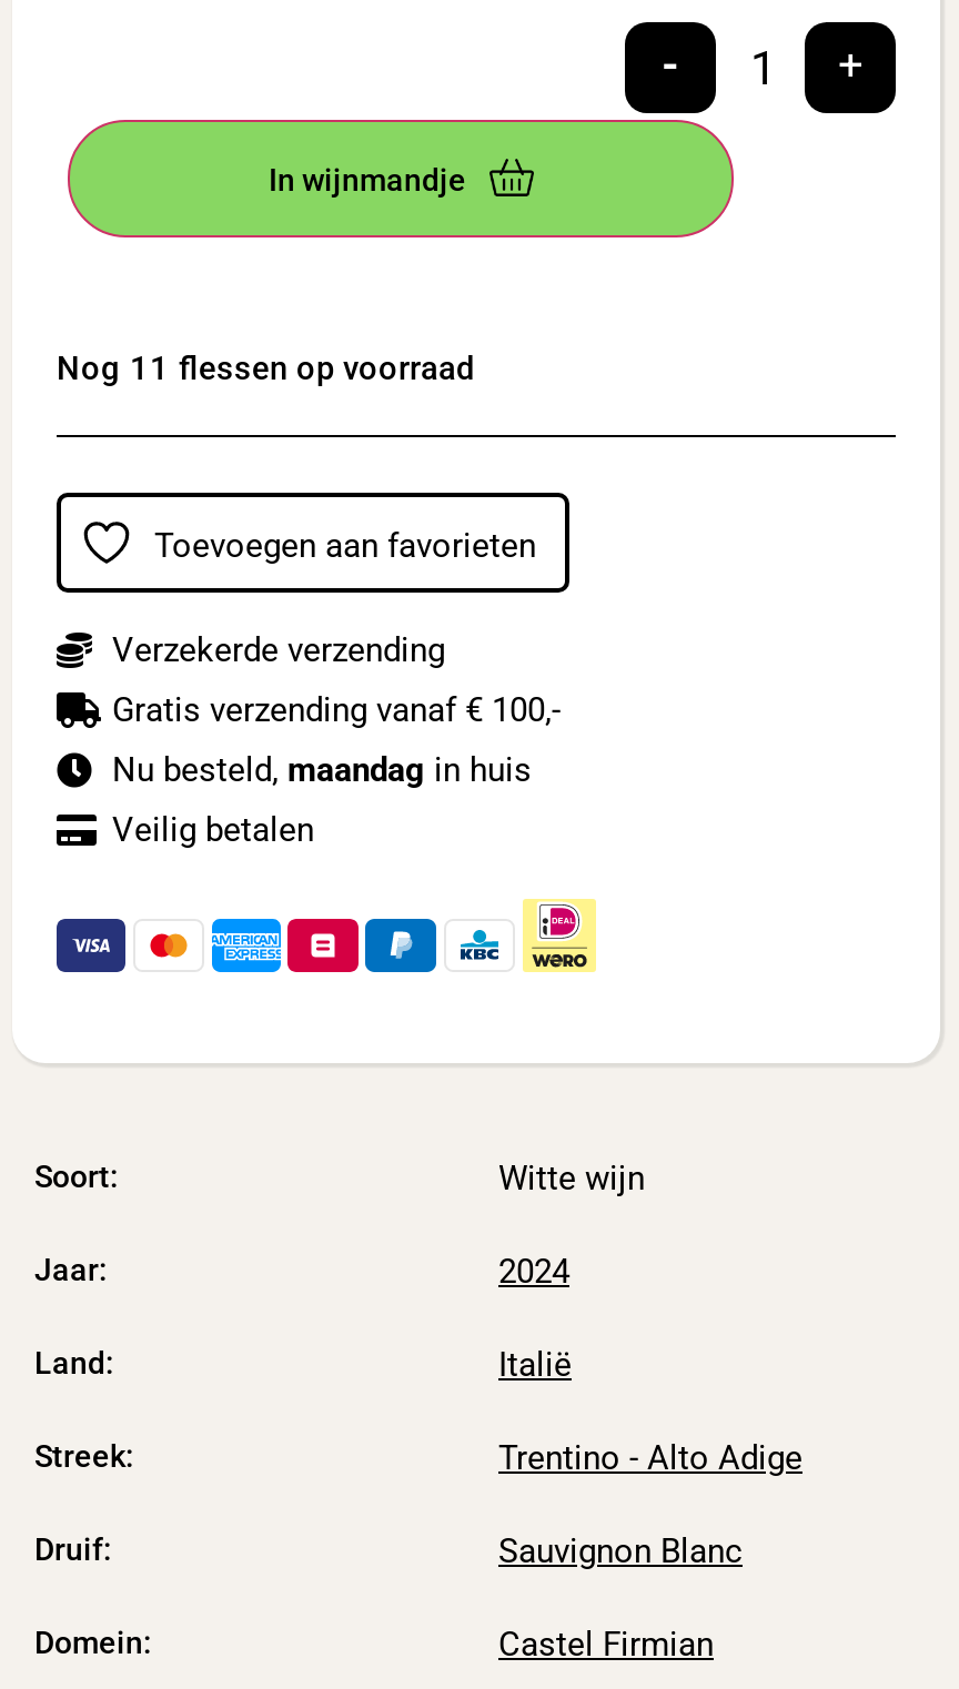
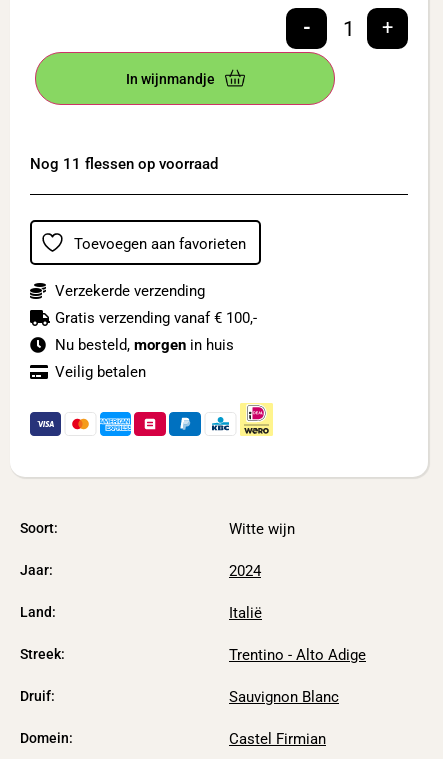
[112,751,532,791] Nu besteld, maandag in huis -> [55,336,234,354] Nu besteld, morgen in huis

